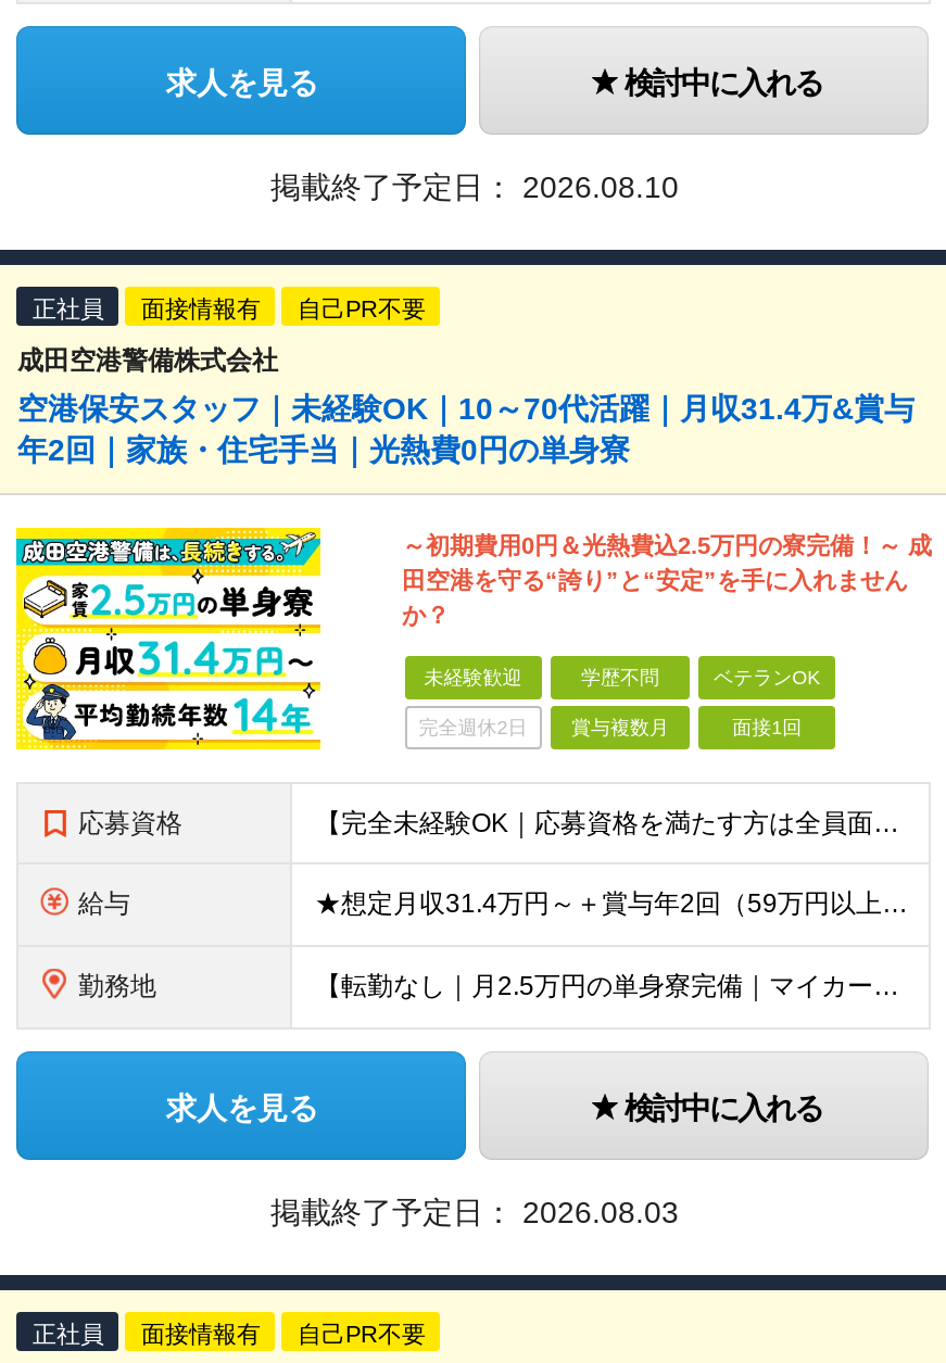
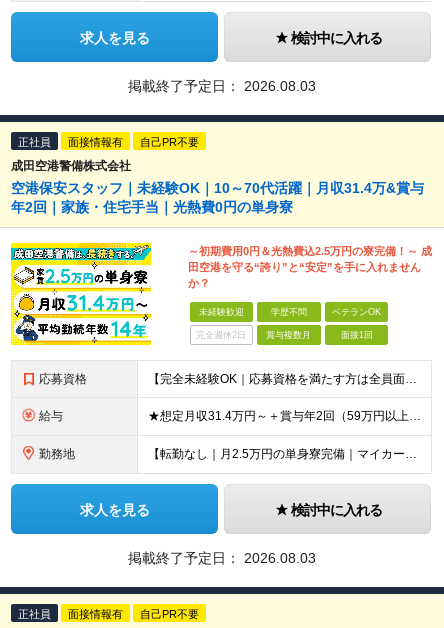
[270,169,679,204] 掲載終了予定日：2026.08.10 -> [128,78,316,94] 掲載終了予定日：2026.08.03

